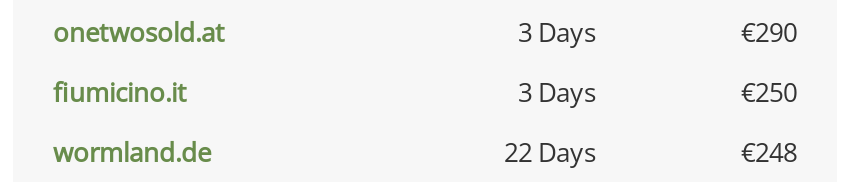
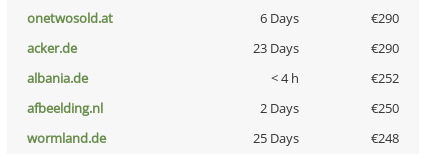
[518,14,596,50] 3 Days -> [259,9,298,27] 6 Days
[53,74,596,110] fiumicino.it | 3 Days -> [27,39,399,117] acker.de | 23 Days | €290 | albania.de | < 4 h | €252 | afbeelding.nl | 2 Days
[504,134,596,170] 22 Days -> [252,129,298,147] 25 Days

